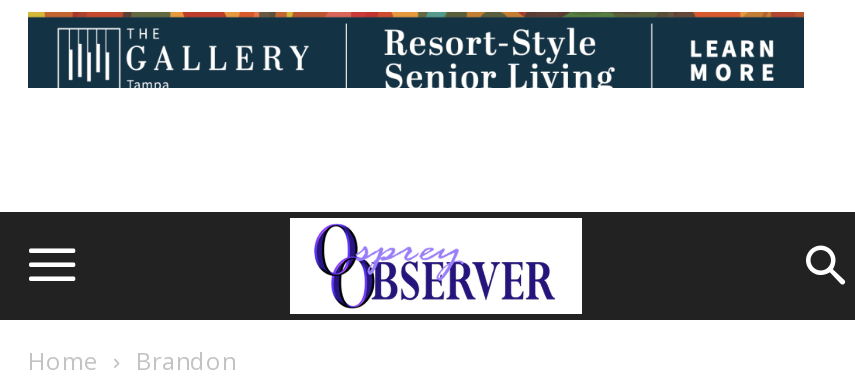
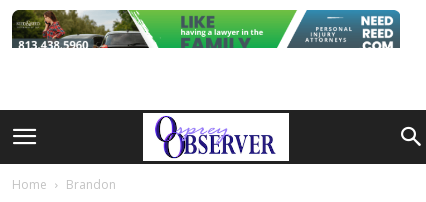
[26,10,806,90] [image] -> [12,9,401,49] [image]

